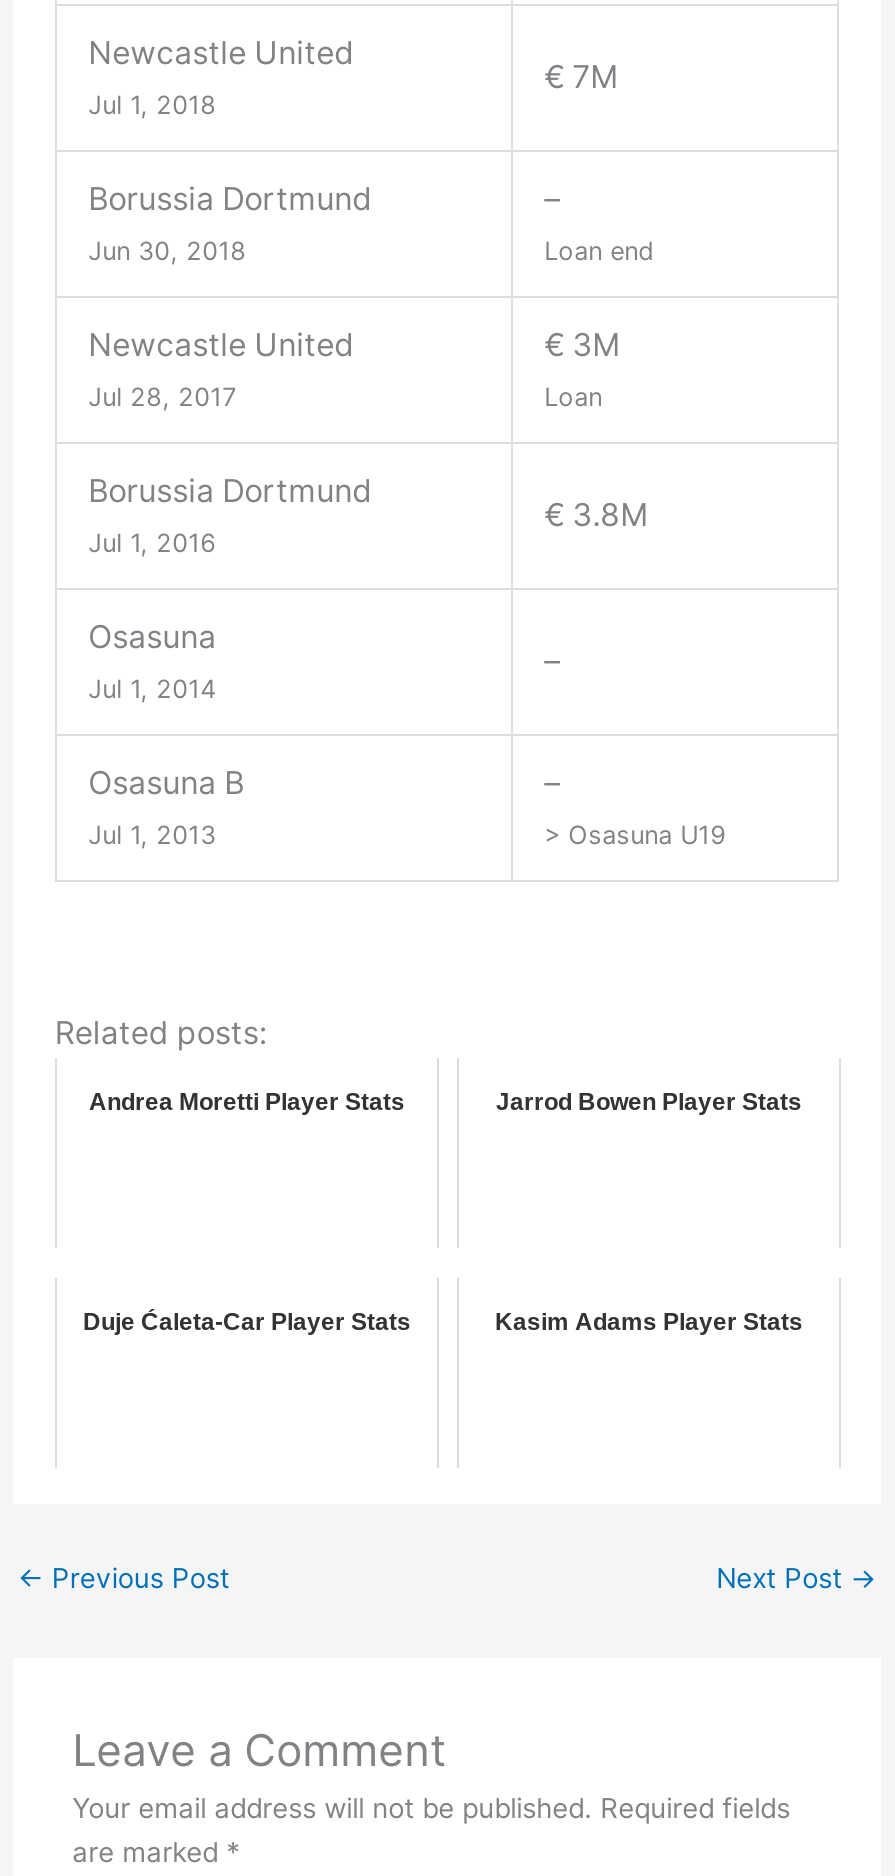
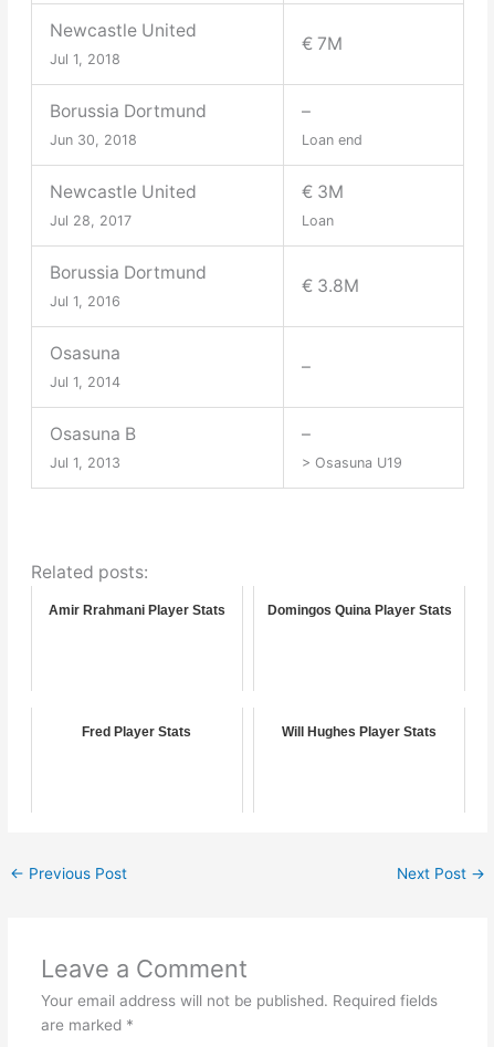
[89,1087,802,1115] Andrea Moretti Player Stats | Jarrod Bowen Player Stats -> [49,602,451,618] Amir Rrahmani Player Stats | Domingos Quina Player Stats
[83,1307,803,1335] Duje Ćaleta-Car Player Stats | Kasim Adams Player Stats -> [82,724,437,739] Fred Player Stats | Will Hughes Player Stats

